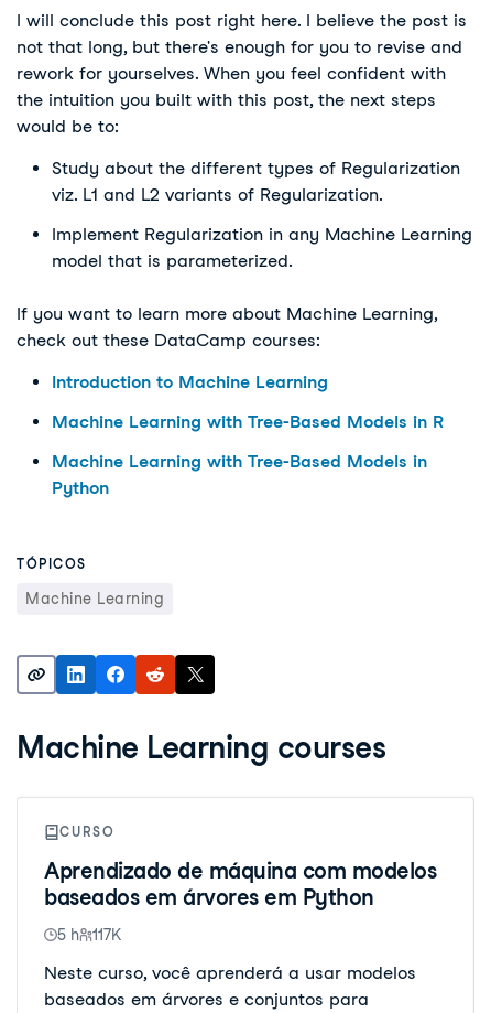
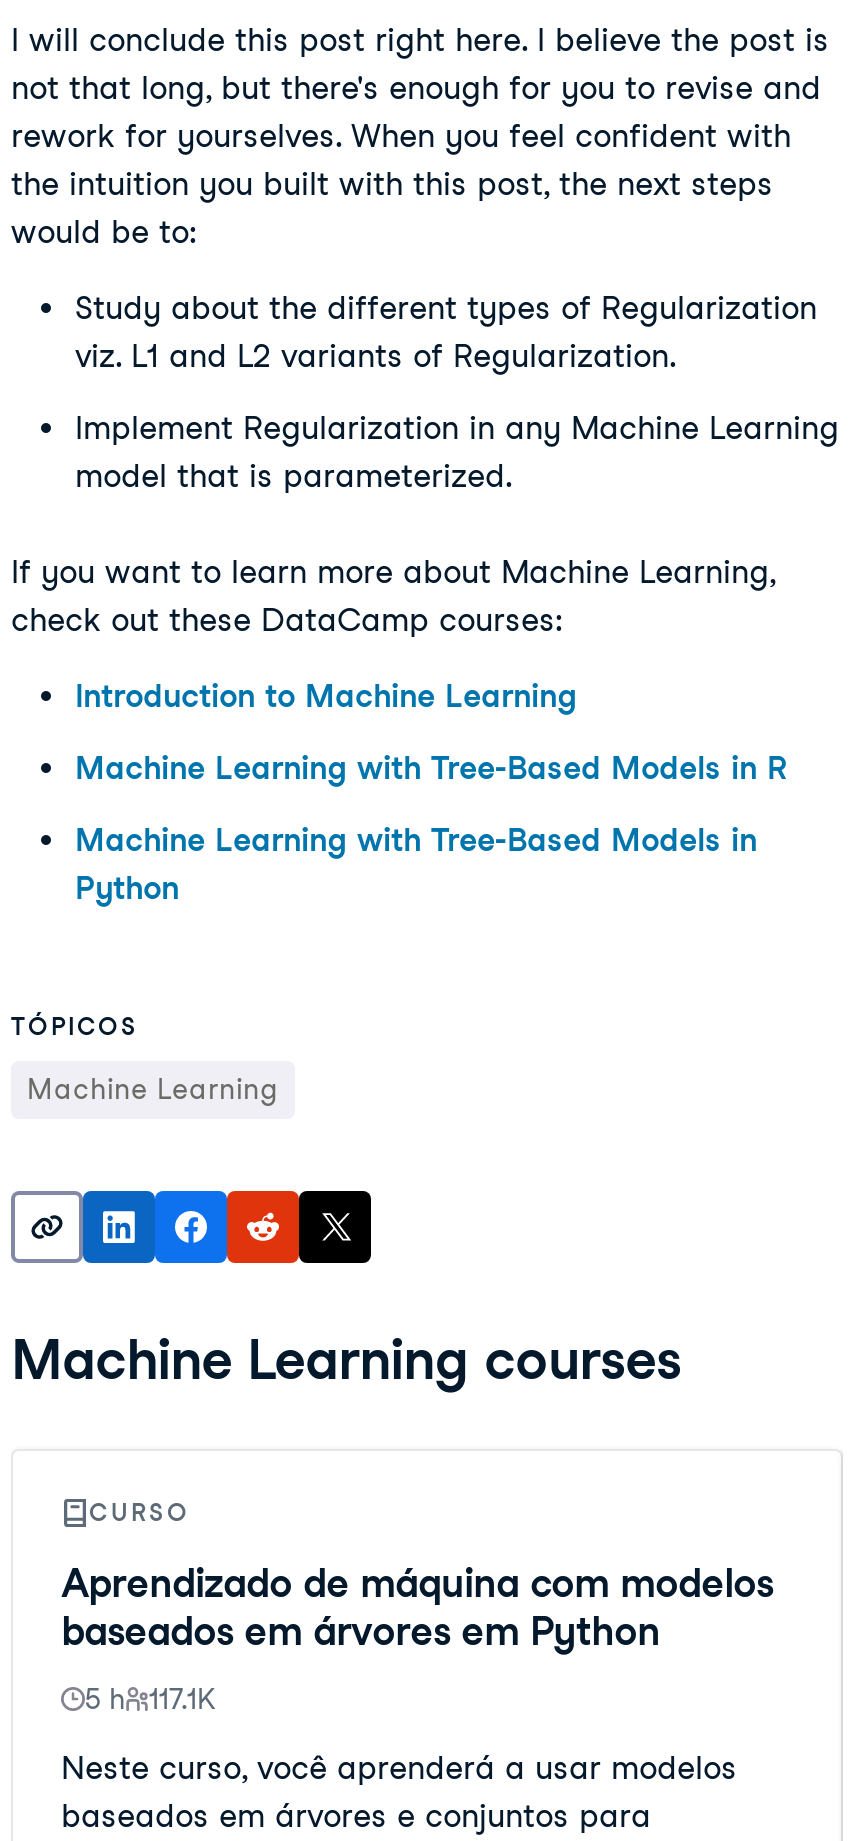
[57,926,121,943] 5 h 117K -> [85,1683,215,1715] 5 h 117.1K

